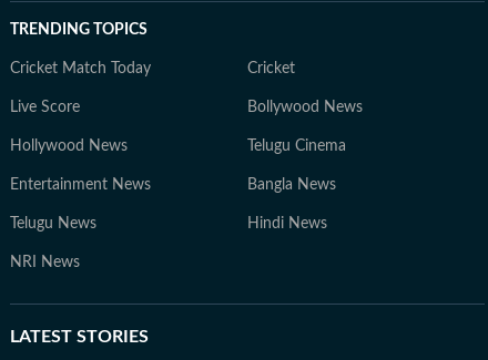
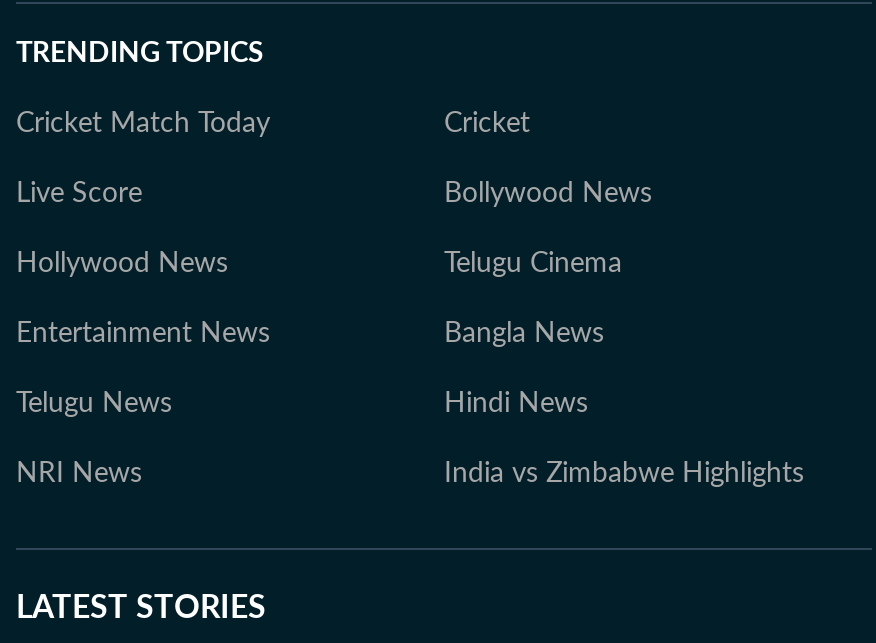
none -> [444,460,804,488] India vs Zimbabwe Highlights

